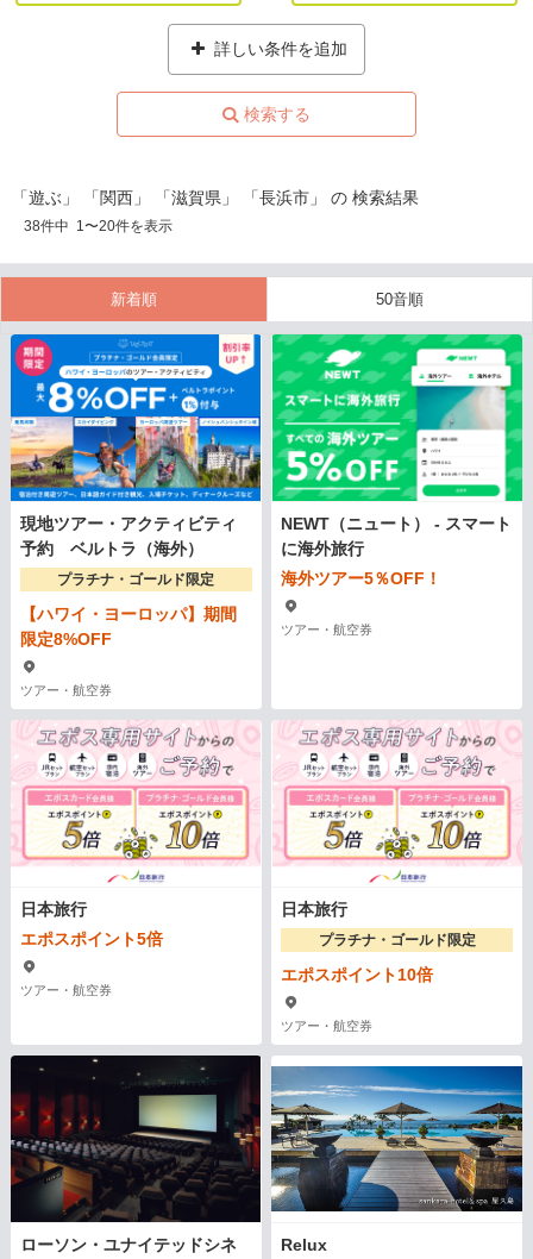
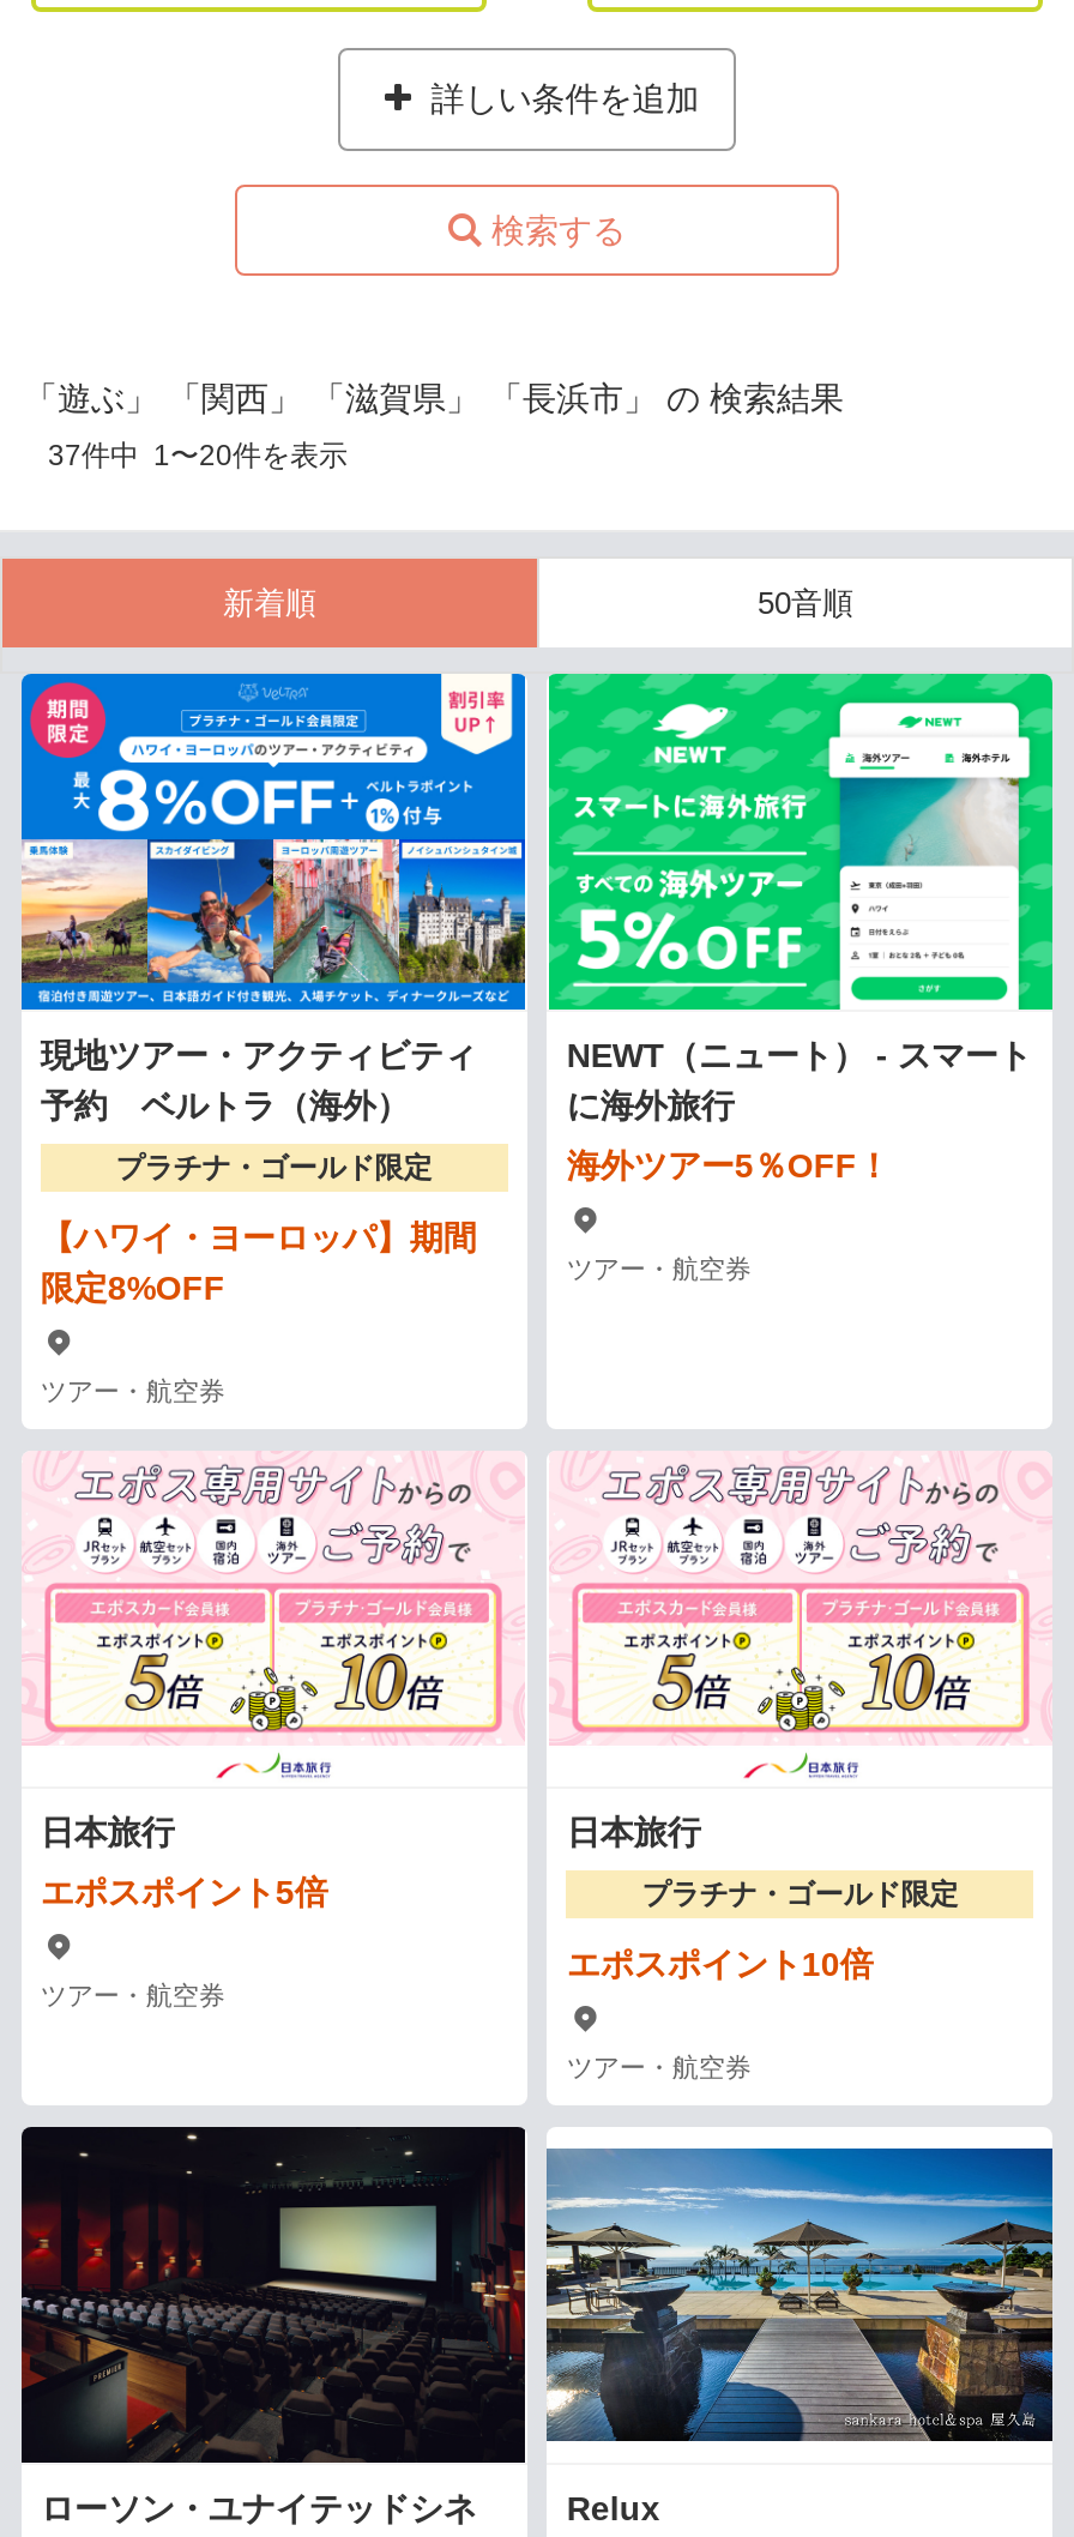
[24,218,173,234] 38件中1〜20件を表示 -> [48,439,348,472] 37件中1〜20件を表示

